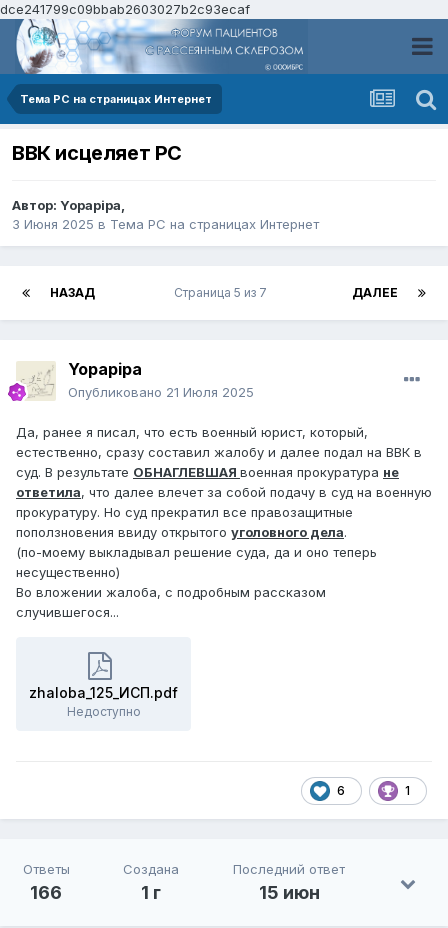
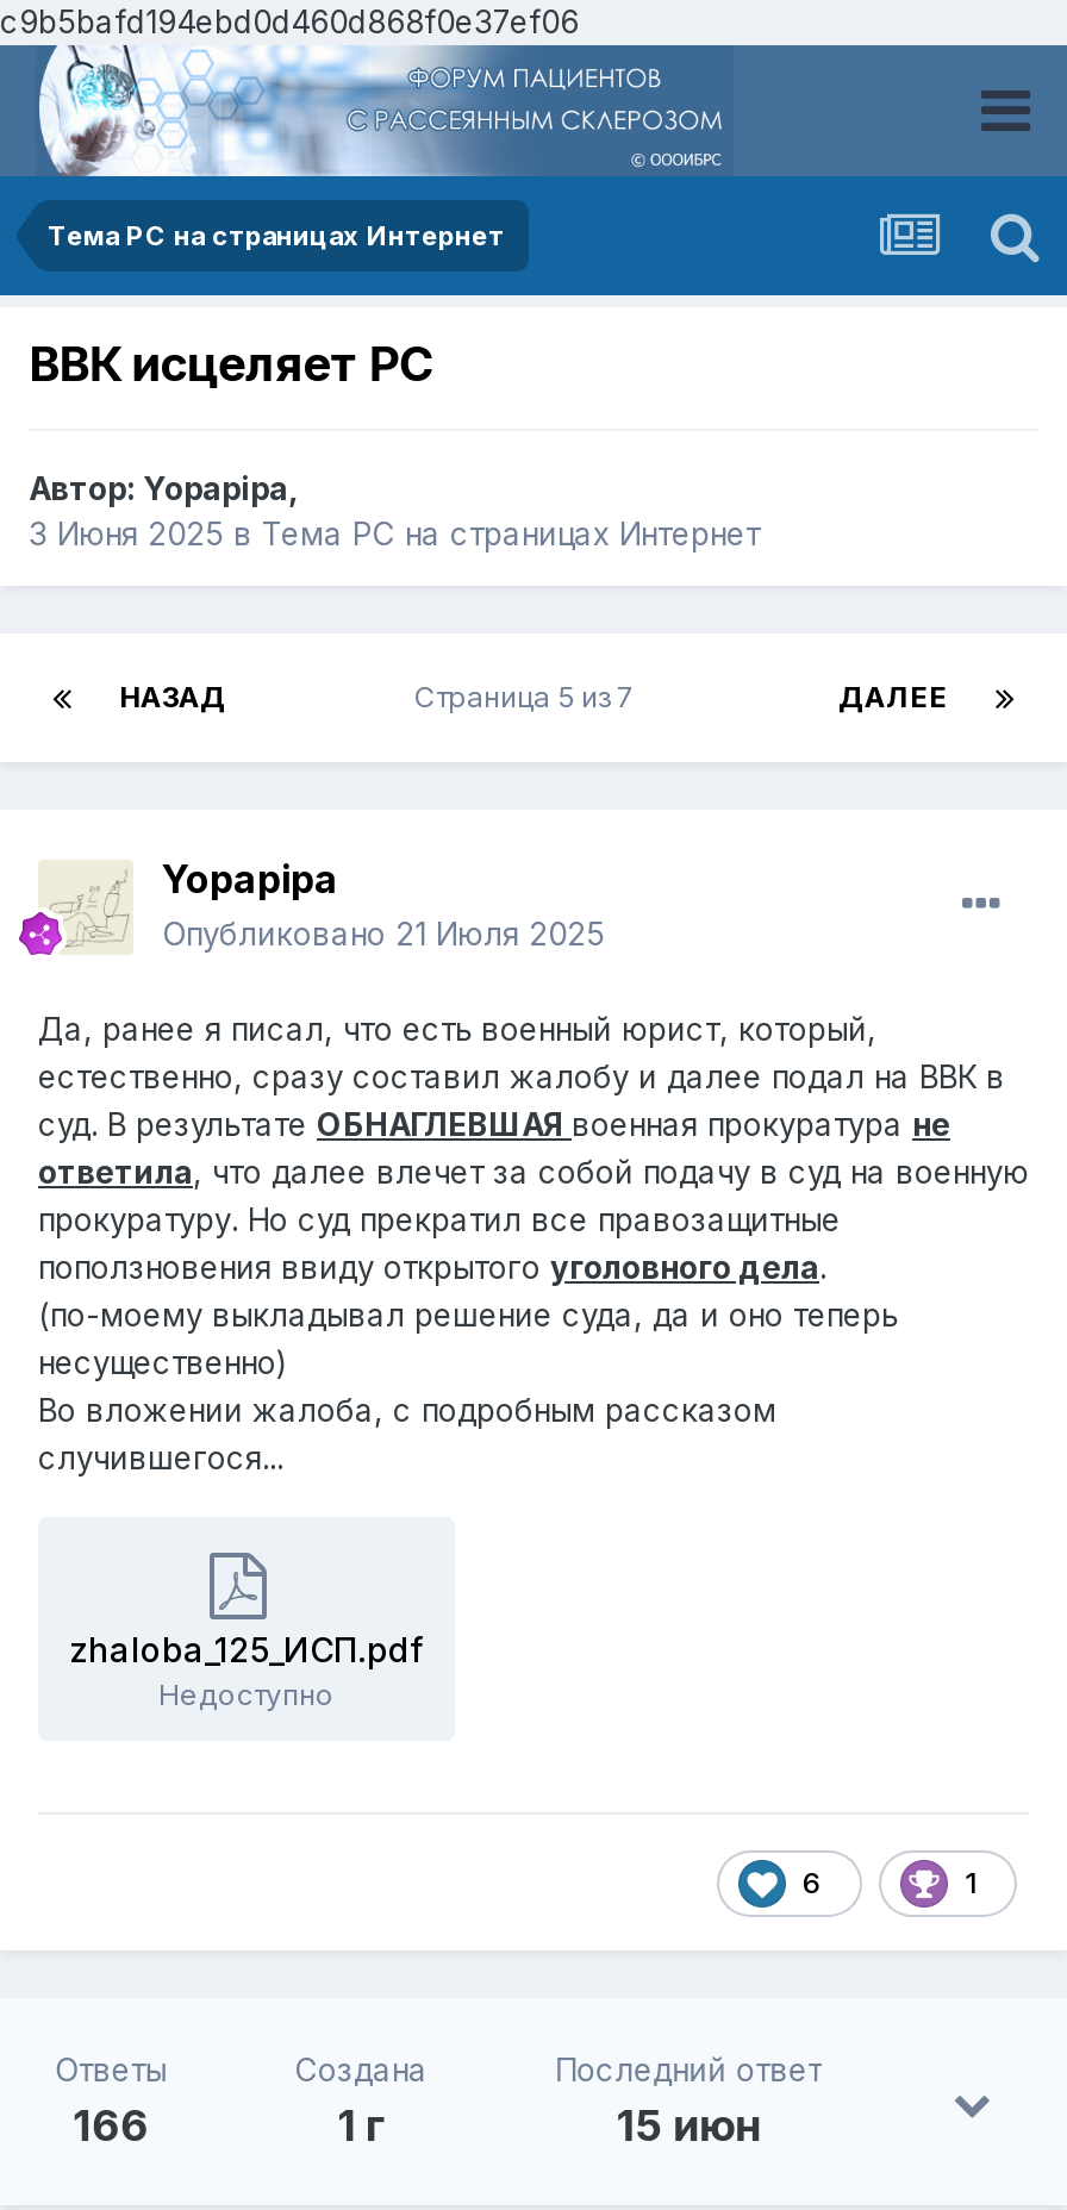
[0,1,250,17] dce241799c09bbab2603027b2c93ecaf -> [0,2,579,40] c9b5bafd194ebd0d460d868f0e37ef06

